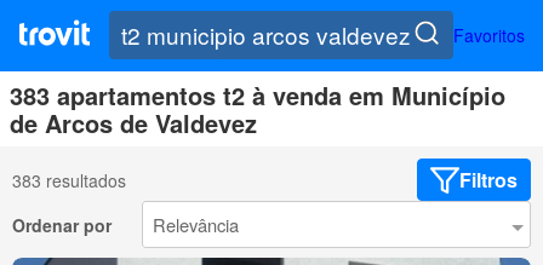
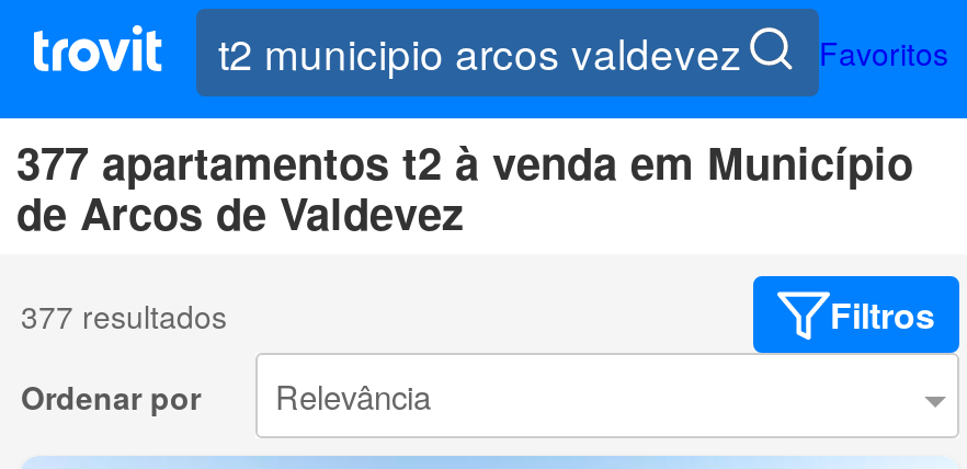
[10,78,505,113] 383 apartamentos t2 à venda em Município -> [16,130,913,194] 377 apartamentos t2 à venda em Município
[12,168,126,192] 383 resultados -> [21,293,227,337] 377 resultados

